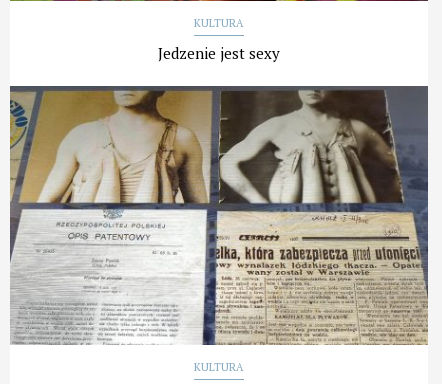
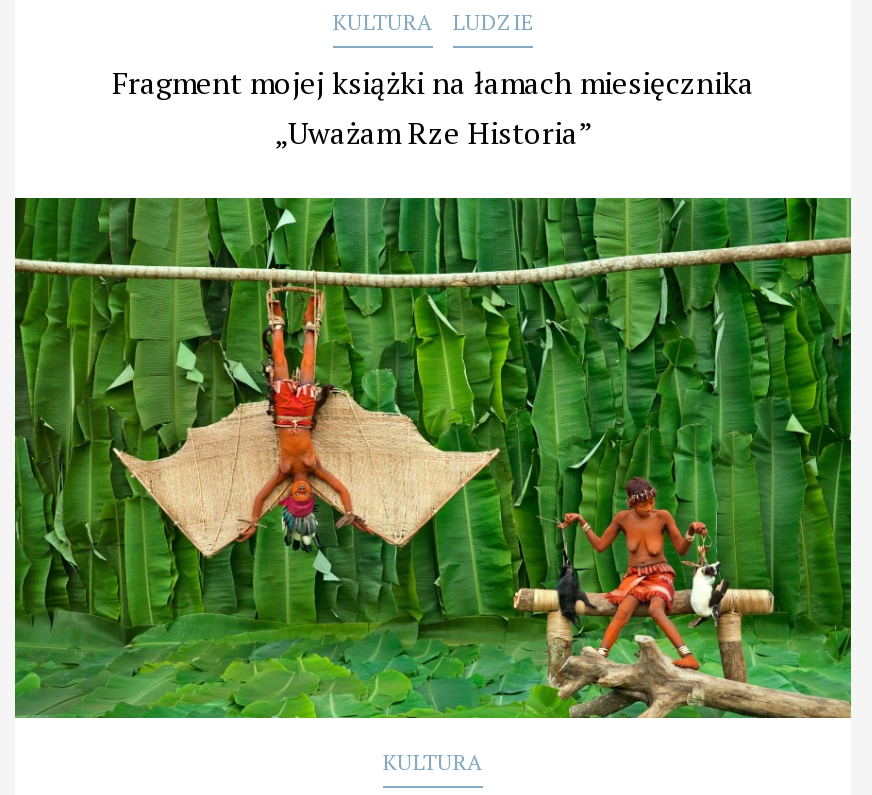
[158,43,280,63] Jedzenie jest sexy -> [112,9,754,153] LUDZIE | Fragment mojej książki na łamach miesięcznika | „Uważam Rze Historia”
[9,85,429,346] [image] -> [13,198,853,720] [image]

